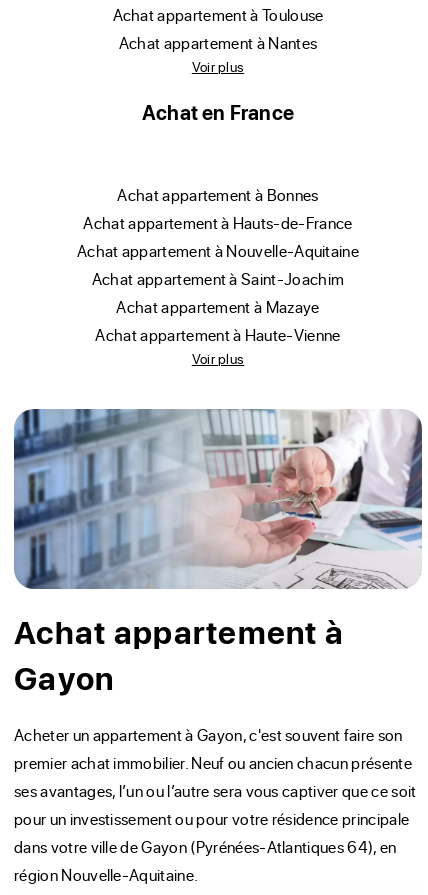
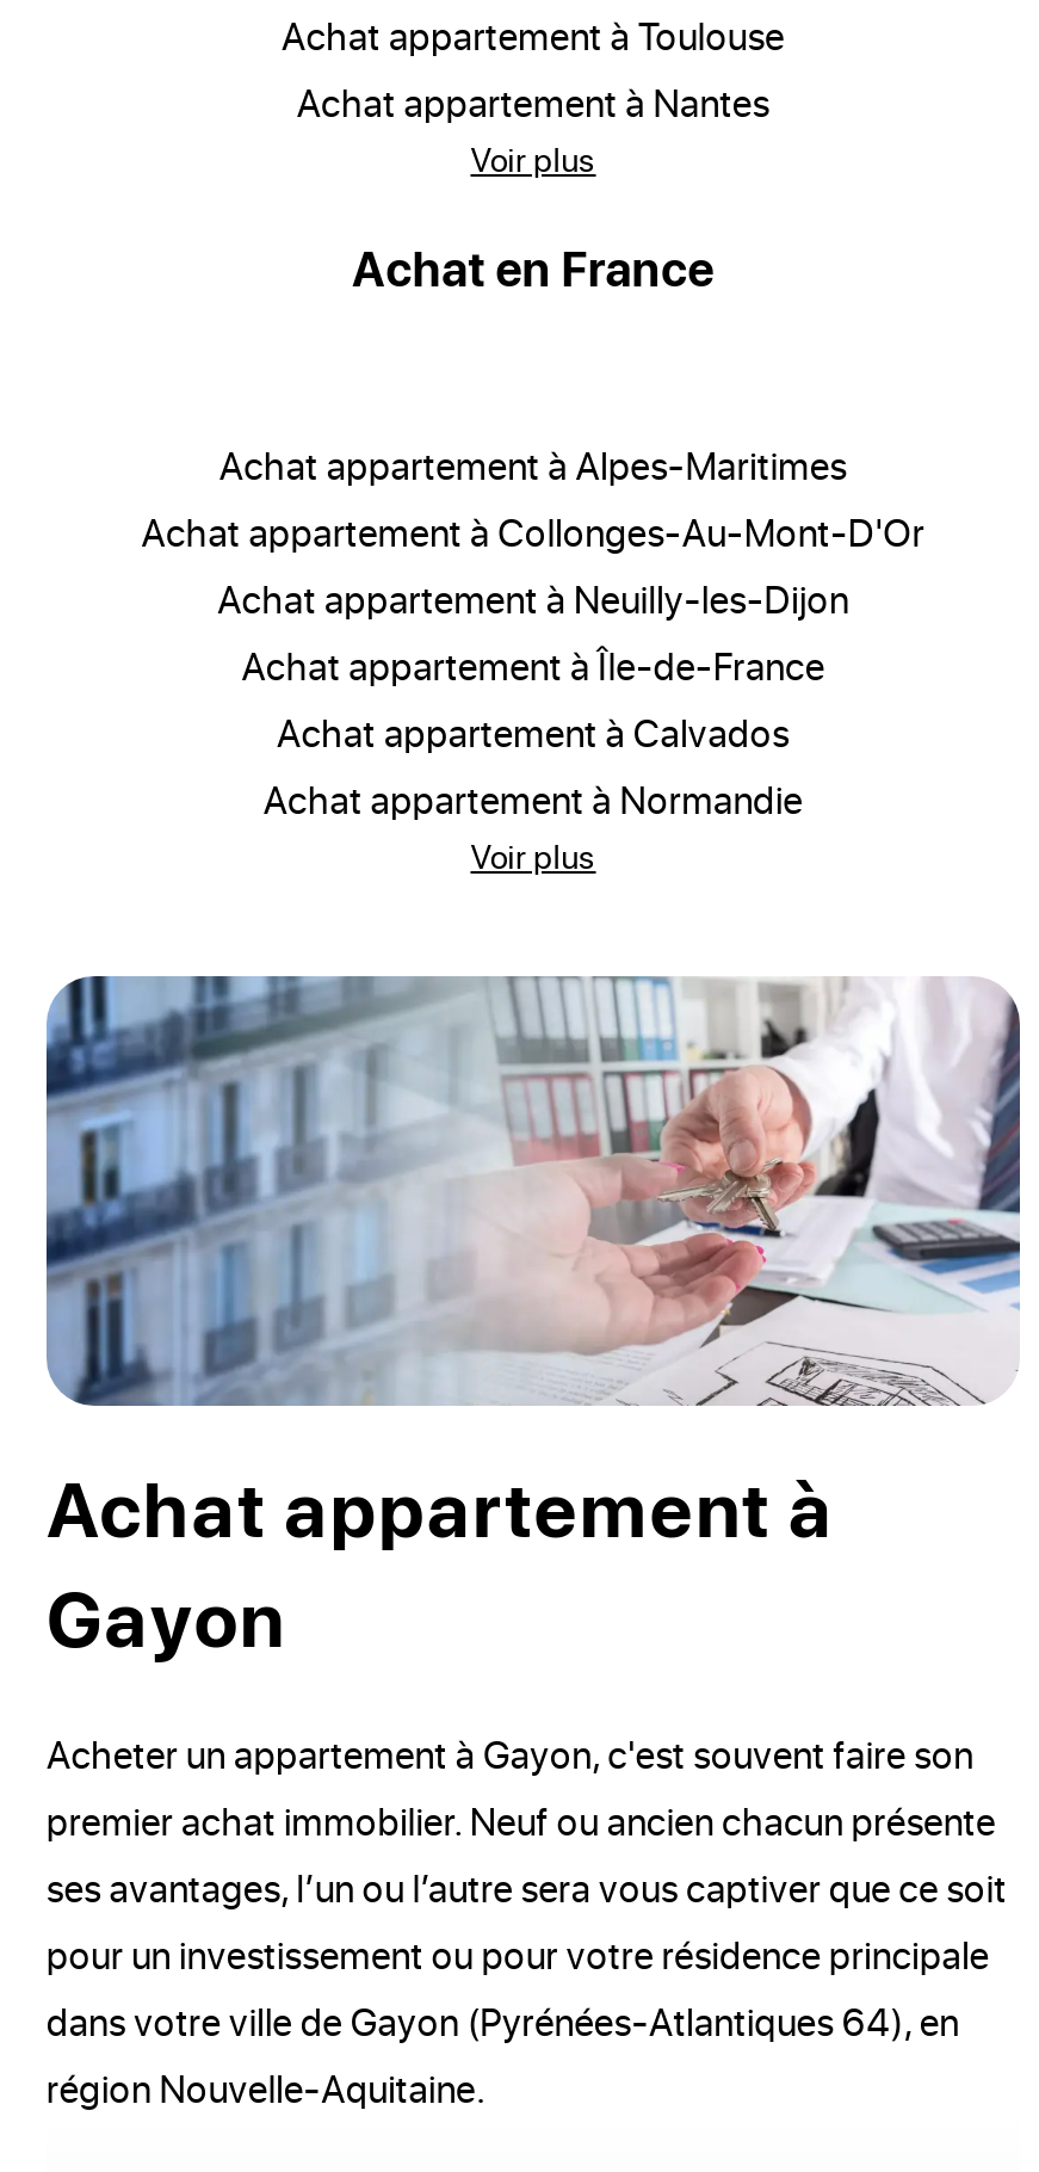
[128,184,319,205] achat appartement à Bonnes -> [244,439,847,489] achat appartement à Alpes-Maritimes
[94,212,353,233] achat appartement à Hauts-de-France -> [166,506,925,556] achat appartement à Collonges-Au-Mont-D'Or
[87,240,359,261] achat appartement à Nouvelle-Aquitaine -> [242,573,849,623] achat appartement à Neuilly-les-Dijon
[102,268,344,289] achat appartement à Saint-Joachim -> [266,640,825,690] achat appartement à Île-de-France
[127,296,320,317] achat appartement à Mazaye -> [301,706,790,757] achat appartement à Calvados
[106,324,341,345] achat appartement à Haute-Vienne -> [288,773,803,823] achat appartement à Normandie

